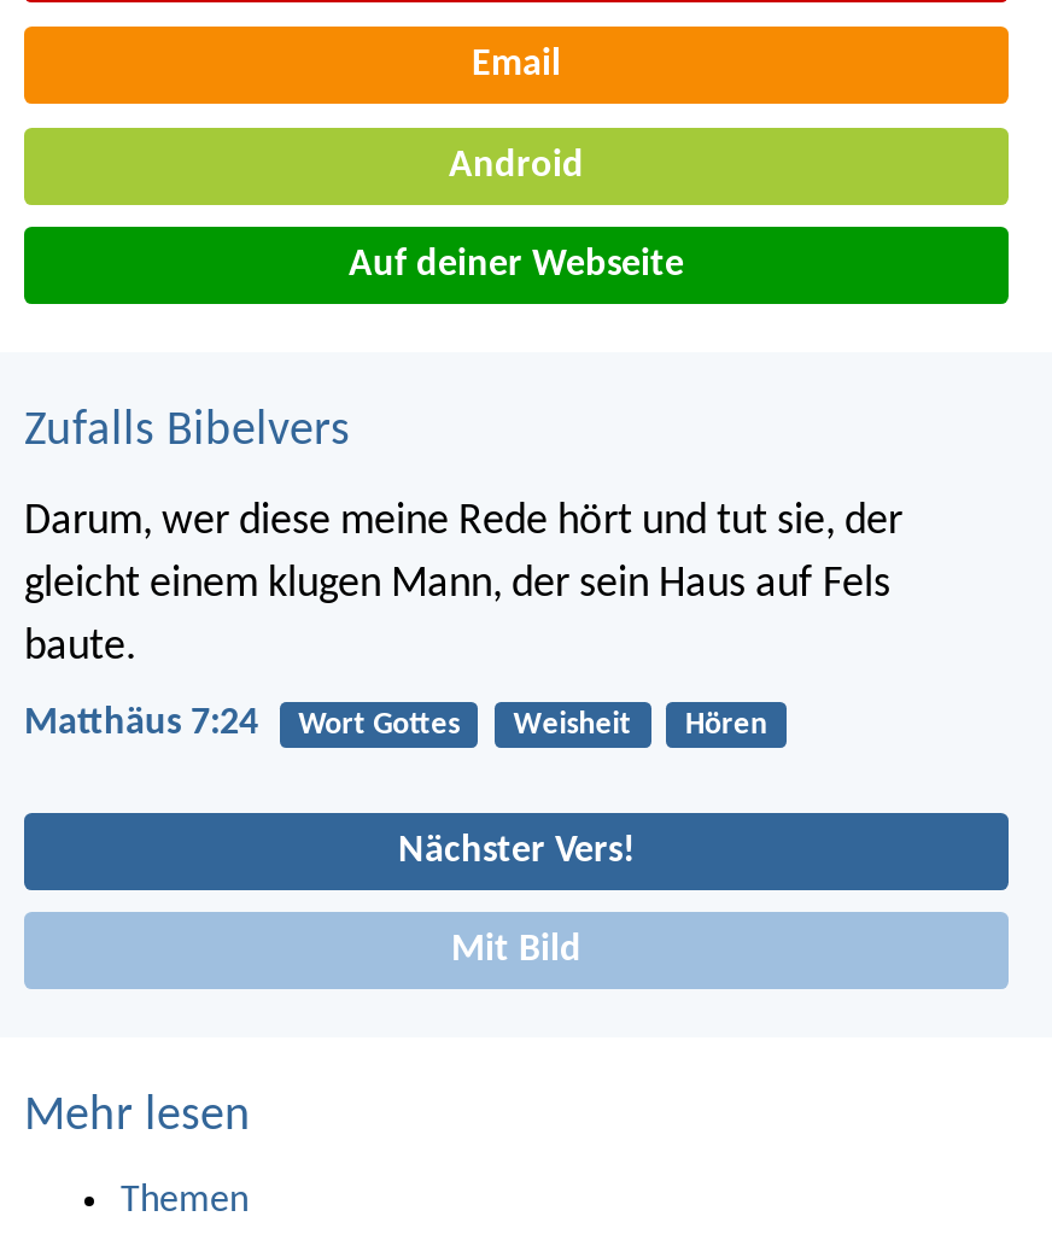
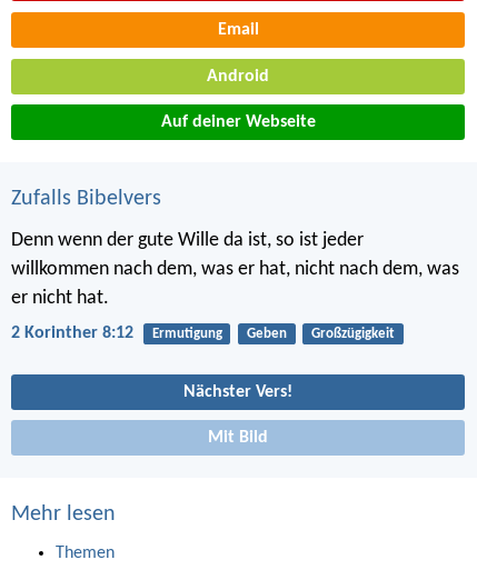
[24,500,902,671] Darum, wer diese meine Rede hört und tut sie, der | gleicht einem klugen Mann, der sein Haus auf Fels | baute. -> [11,230,459,309] Denn wenn der gute Wille da ist, so ist jeder | willkommen nach dem, was er hat, nicht nach dem, was | er nicht hat.
[24,705,767,744] Matthäus 7:24 | Wort Gottes | Weisheit | Hören -> [11,325,395,343] 2 Korinther 8:12 | Ermutigung | Geben | Großzügigkeit

